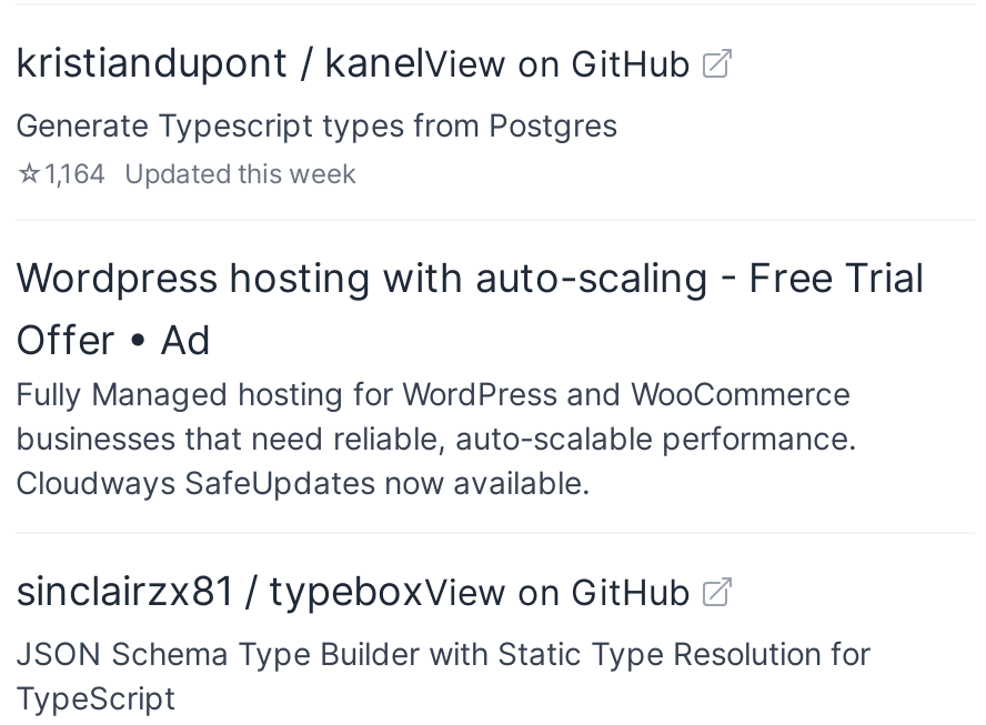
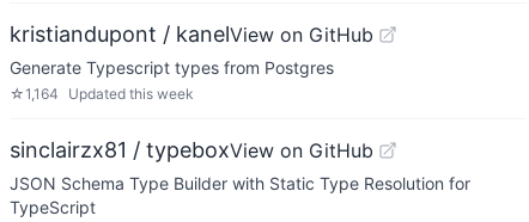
[16,254,924,501] Wordpress hosting with auto-scaling - Free Trial | Offer • Ad | Fully Managed hosting for WordPress and WooCommerce | businesses that need reliable, auto-scalable performance. | Cloudways SafeUpdates now available. -> none

